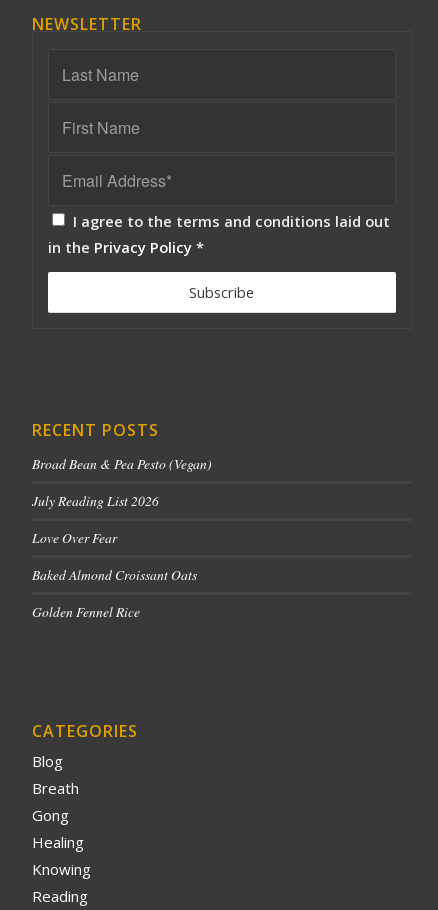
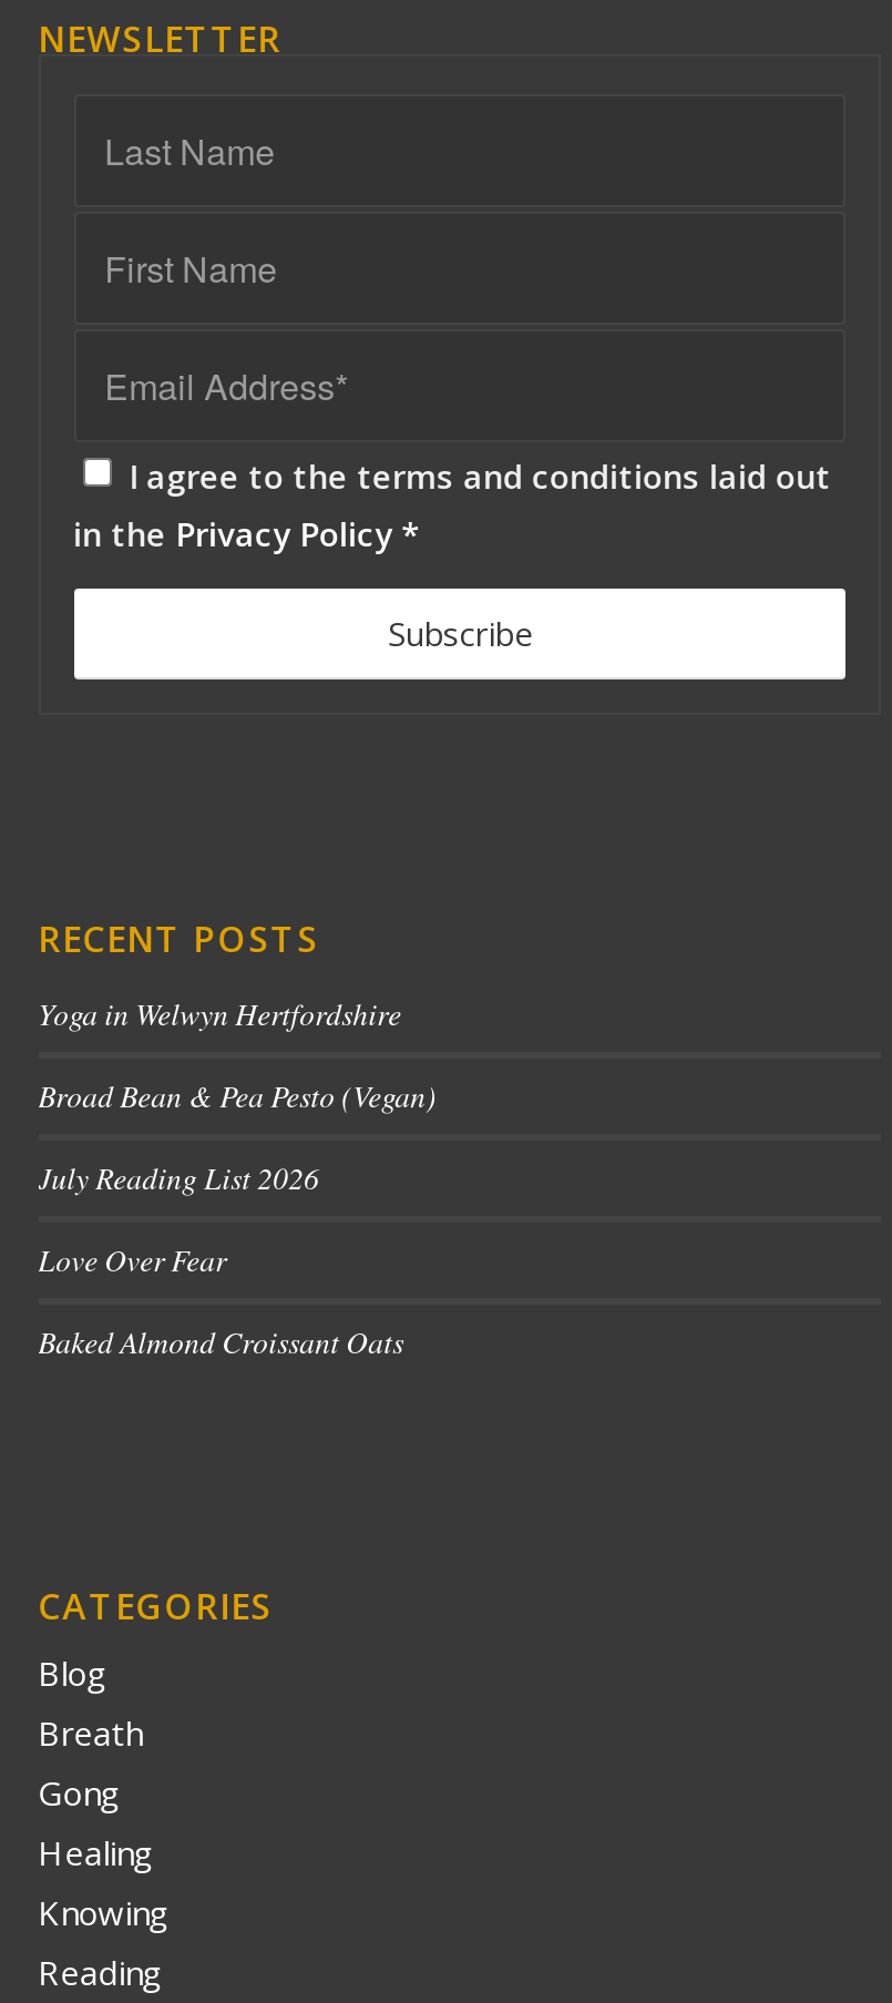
none -> [38,993,401,1035] Yoga in Welwyn Hertfordshire
moved [32,454,212,584] -> [38,1075,437,1363]: Broad Bean & Pea Pesto (Vegan) | July Reading List 2026 | Love Over Fear | Baked Almond Croissant Oats
[32,602,140,621] Golden Fennel Rice -> none

